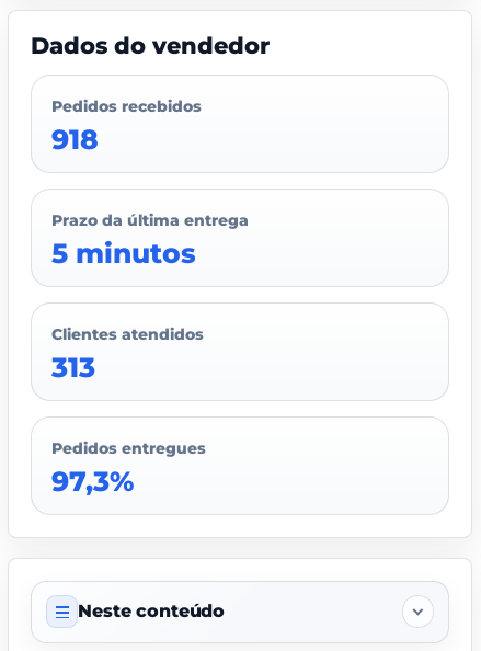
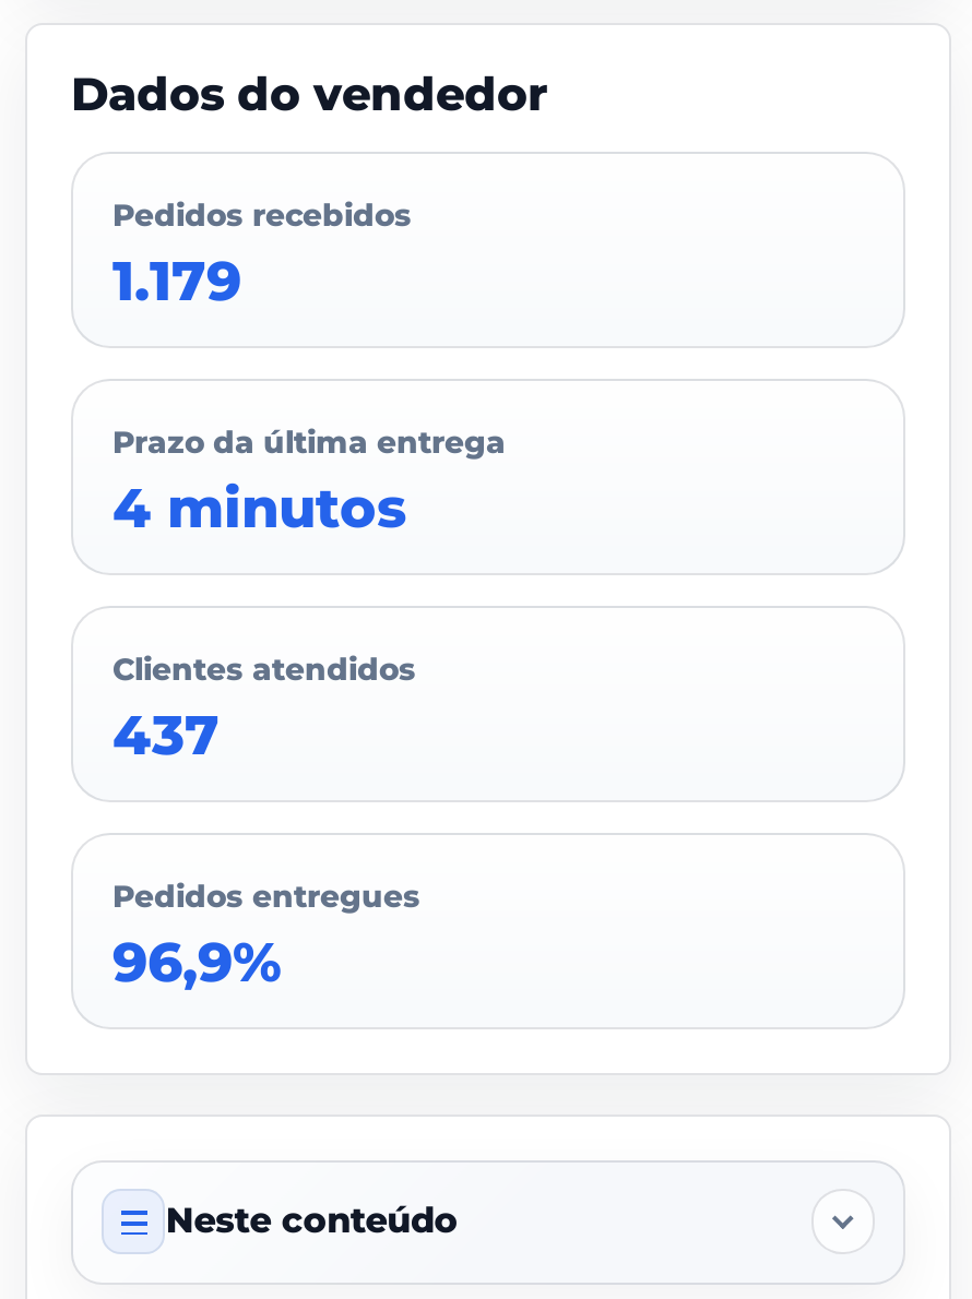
[51,123,99,156] 918 -> [112,248,241,313] 1.179
[51,237,196,270] 5 minutos -> [112,475,407,540] 4 minutos
[51,351,95,384] 313 -> [112,702,220,767] 437
[51,465,134,498] 97,3% -> [112,929,281,994] 96,9%

